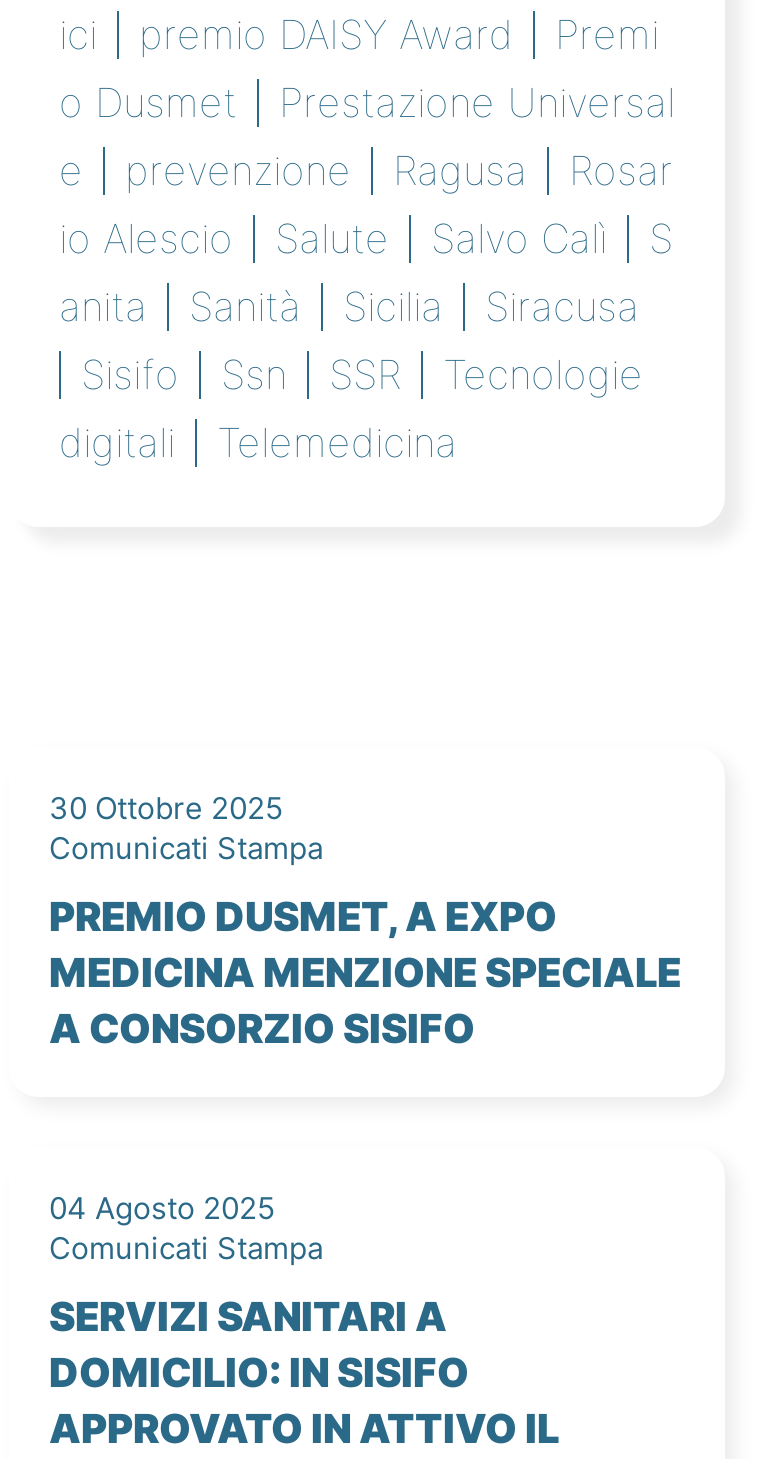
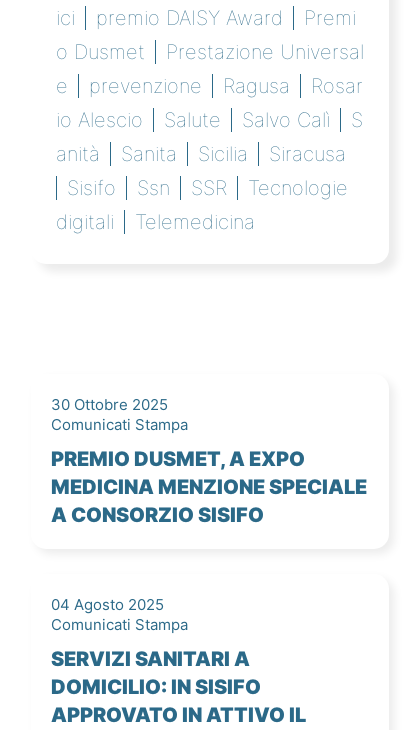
[59,283,301,331] anita | Sanità -> [56,142,177,166] anità | Sanita

